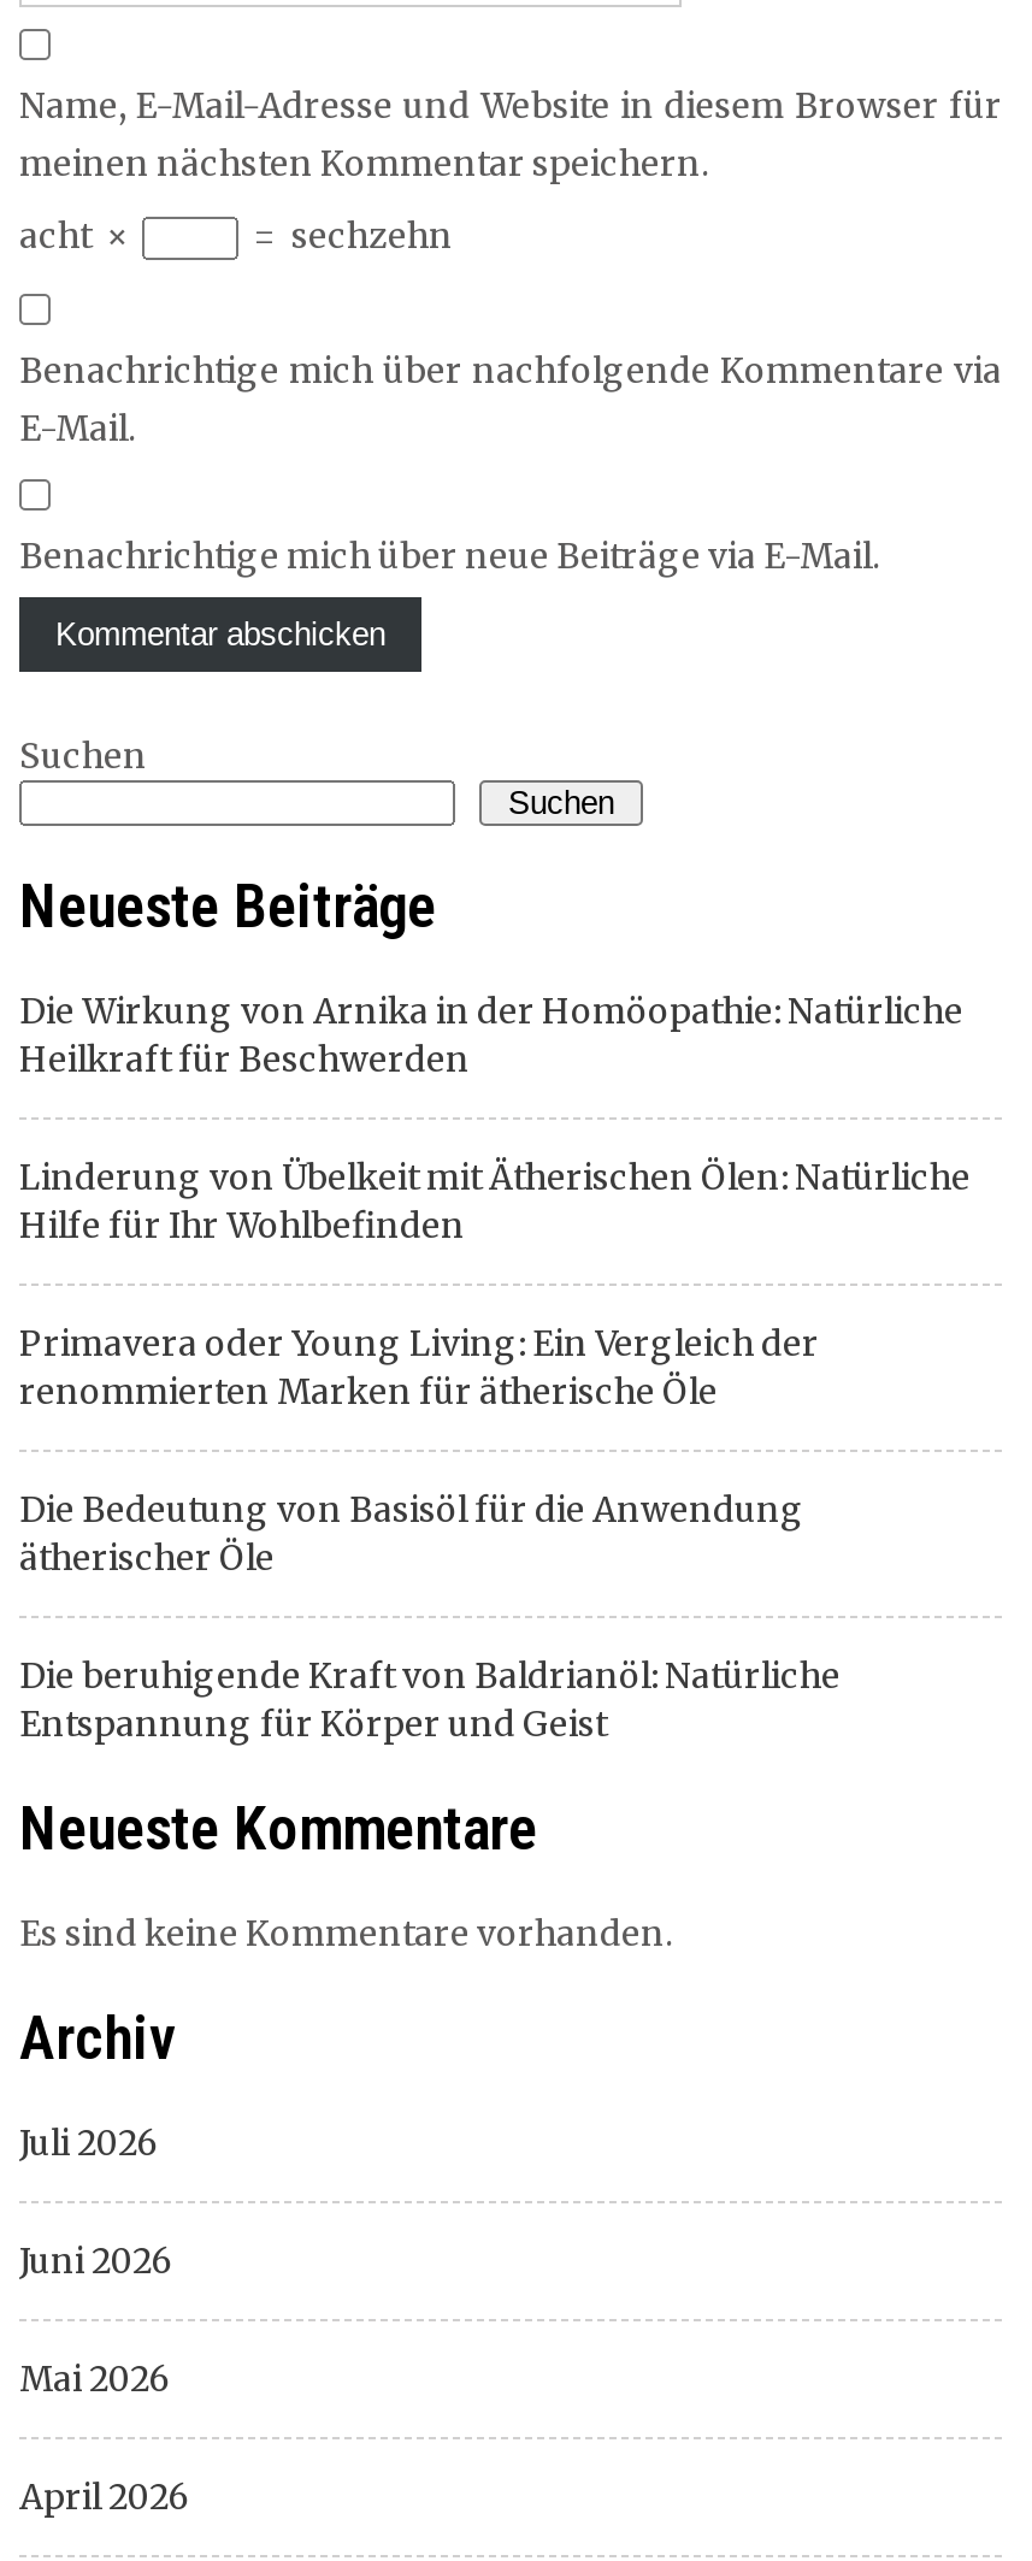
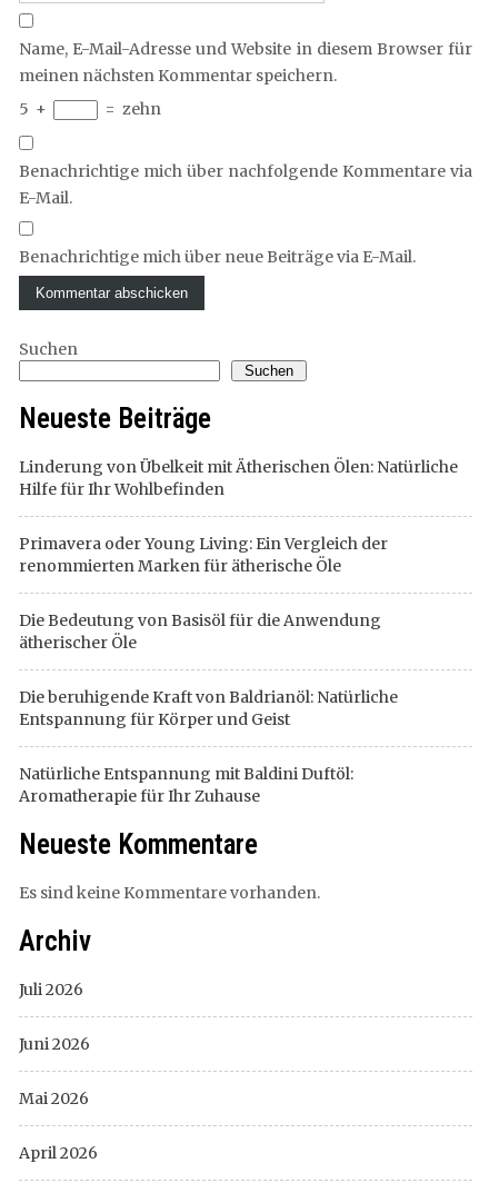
[19,213,453,256] acht × | = sechzehn -> [19,98,161,118] 5 + | = zehn
[19,989,963,1080] Die Wirkung von Arnika in der Homöopathie: Natürliche | Heilkraft für Beschwerden -> none
moved [19,1155,971,1745] -> [19,456,458,729]: Linderung von Übelkeit mit Ätherischen Ölen: Natürliche | Hilfe für Ihr Wohlbefinden | Primavera oder Young Living: Ein Vergleich der | renommierten Marken für ätherische Öle | Die Bedeutung von Basisöl für die Anwendung | ätherischer Öle | Die beruhigende Kraft von Baldrianöl: Natürliche | Entspannung für Körper und Geist
none -> [19,763,353,806] Natürliche Entspannung mit Baldini Duftöl: | Aromatherapie für Ihr Zuhause

